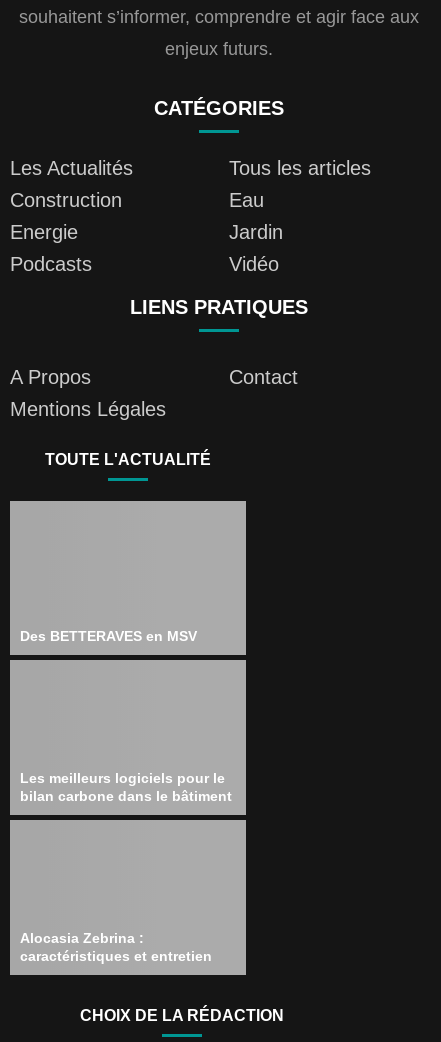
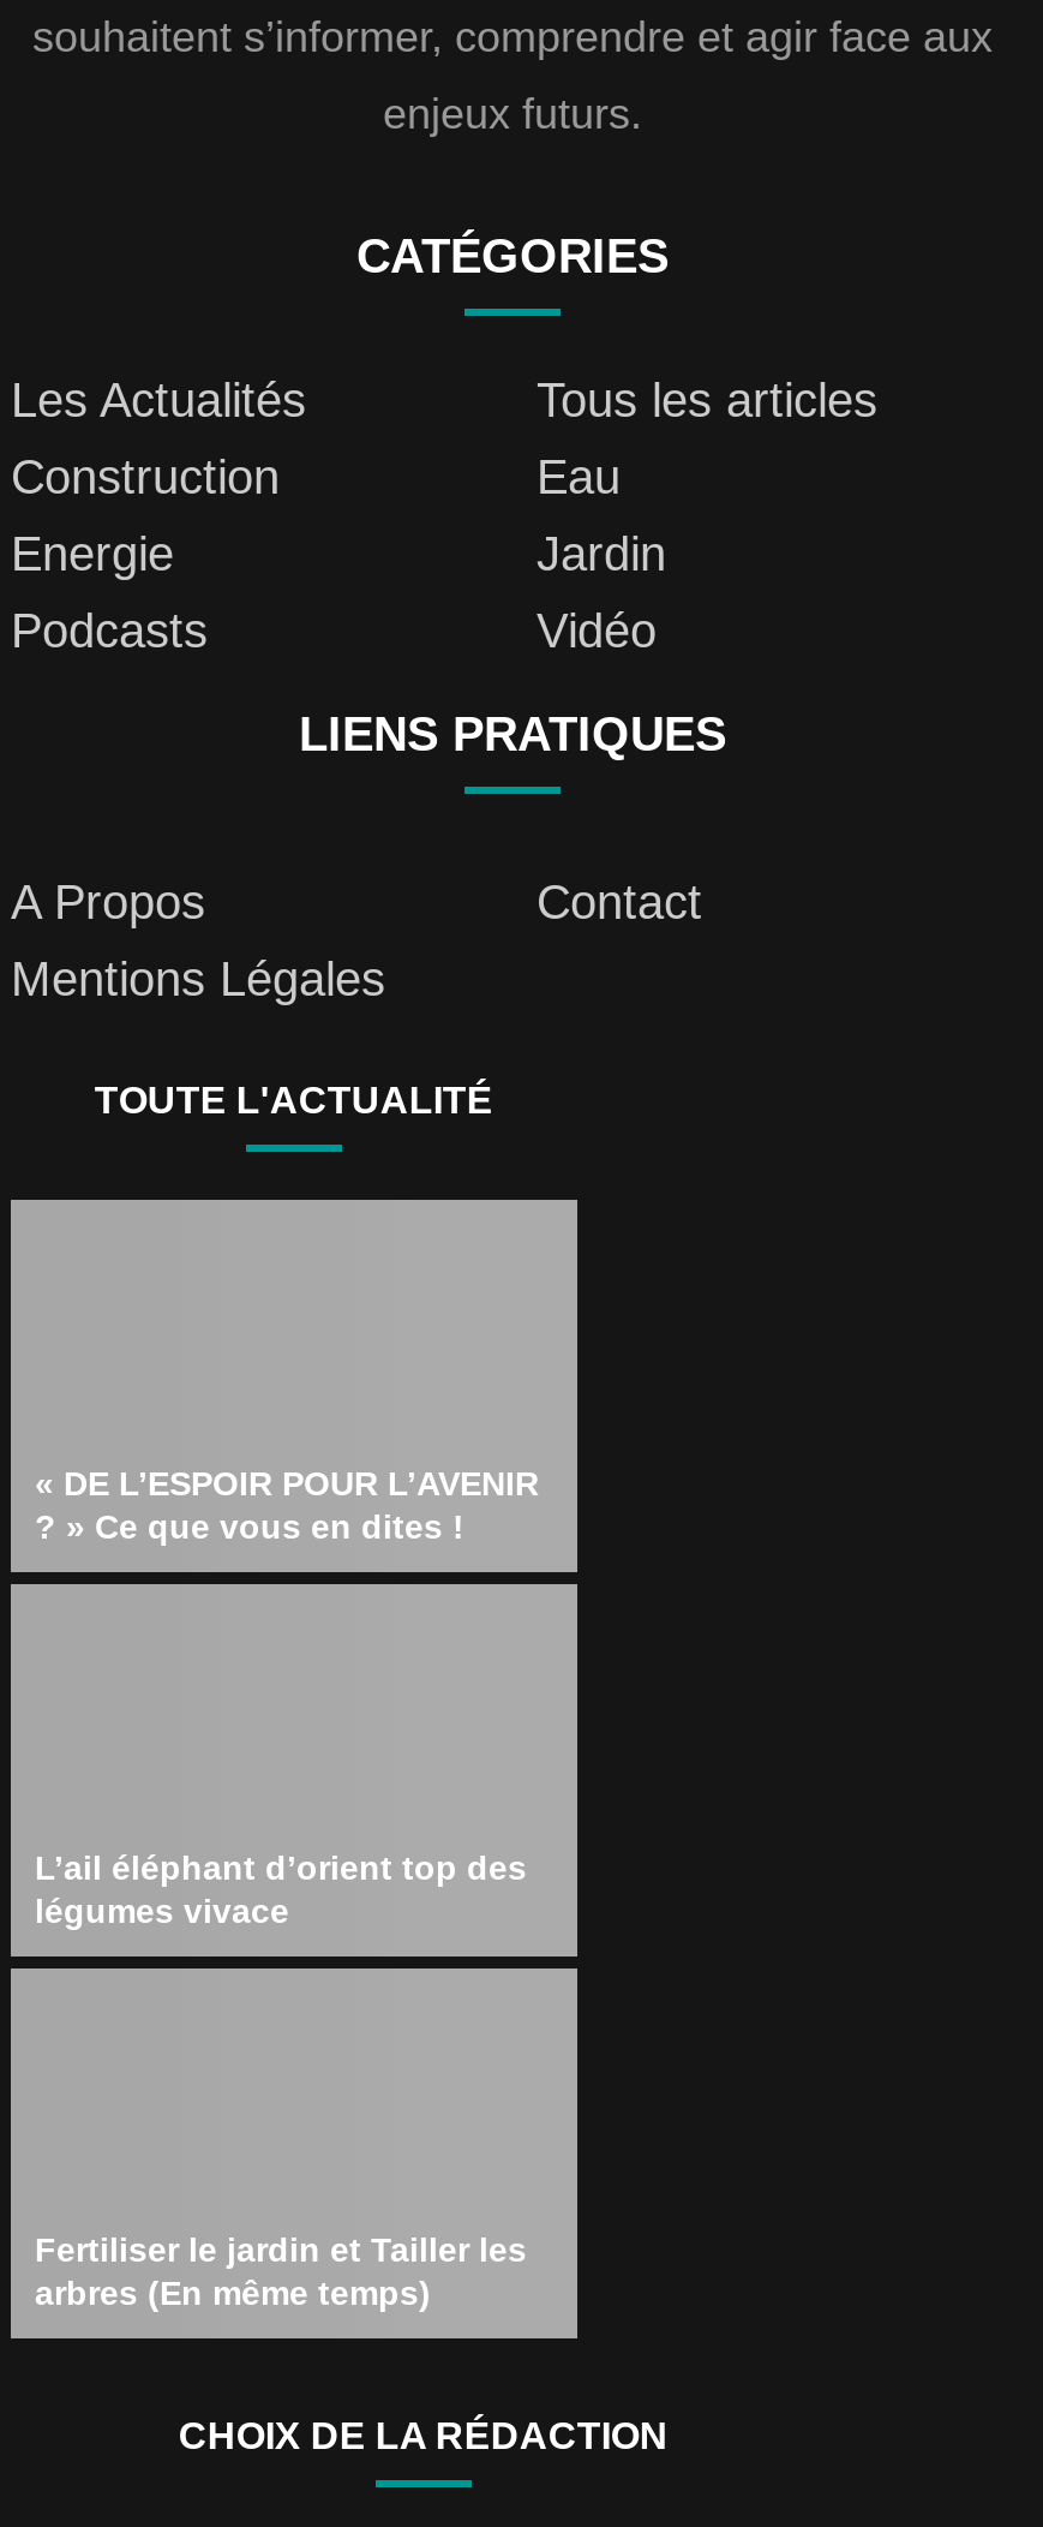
[20,628,197,644] Des BETTERAVES en MSV -> [35,1464,539,1546] « DE L’ESPOIR POUR L’AVENIR | ? » Ce que vous en dites !
[20,770,232,804] Les meilleurs logiciels pour le | bilan carbone dans le bâtiment -> [35,1848,527,1929] L’ail éléphant d’orient top des | légumes vivace
[20,930,212,964] Alocasia Zebrina : | caractéristiques et entretien -> [35,2232,527,2313] Fertiliser le jardin et Tailler les | arbres (En même temps)

